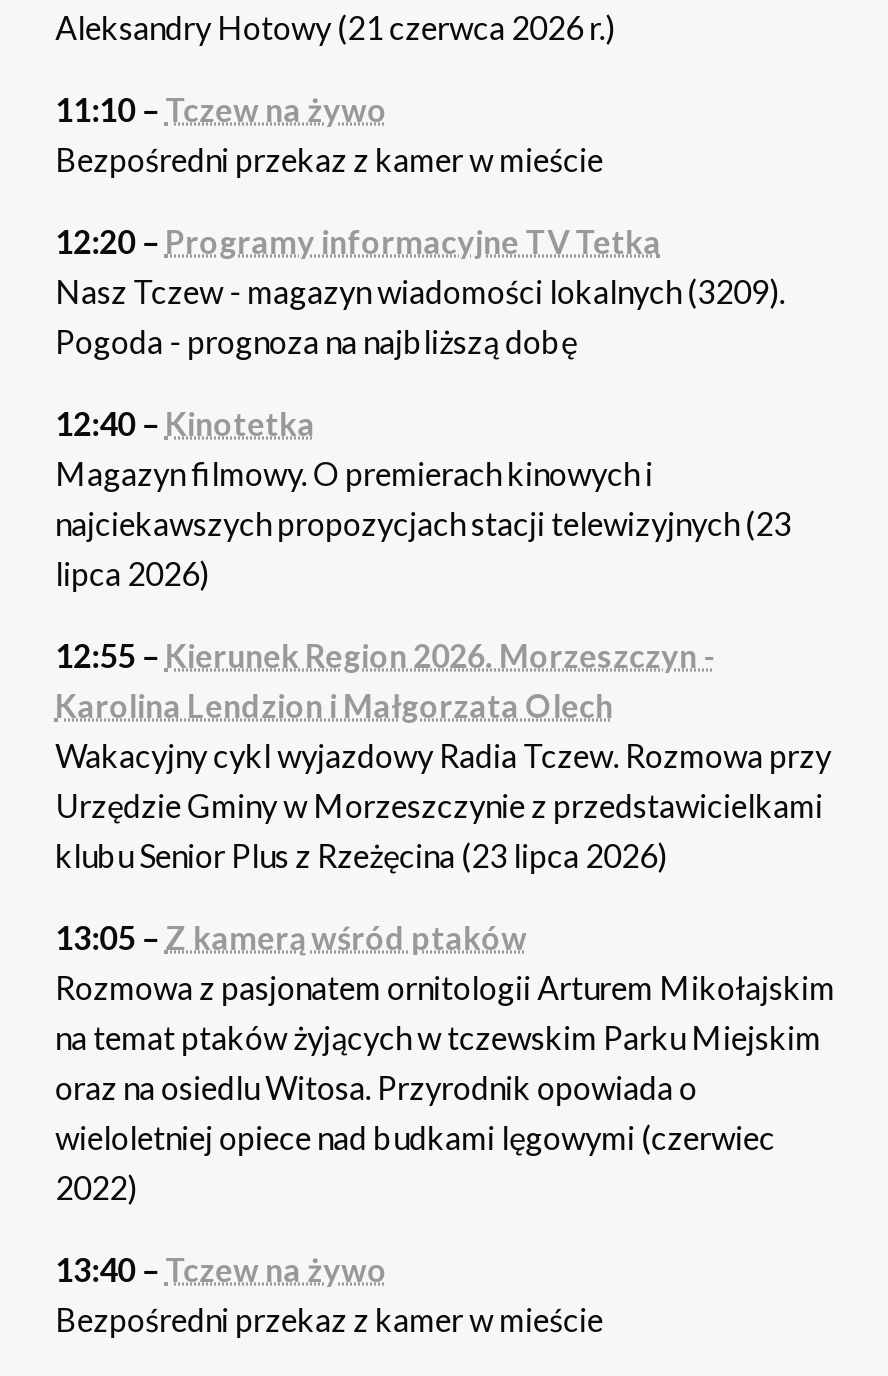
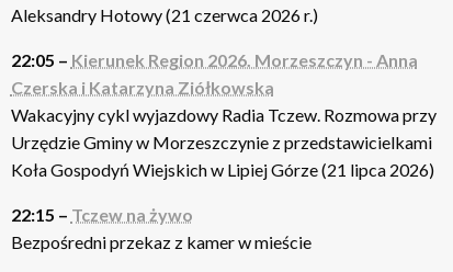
[55,90,791,724] 11:10 – Tczew na żywo | Bezpośredni przekaz z kamer w mieście | 12:20 – Programy informacyjne TV Tetka | Nasz Tczew - magazyn wiadomości lokalnych (3209). | Pogoda - prognoza na najbliższą dobę | 12:40 – Kinotetka | Magazyn filmowy. O premierach kinowych i | najciekawszych propozycjach stacji telewizyjnych (23 | lipca 2026) | 12:55 – Kierunek Region 2026. Morzeszczyn - | Karolina Lendzion i Małgorzata Olech -> [11,49,418,97] 22:05 – Kierunek Region 2026. Morzeszczyn - Anna | Czerska i Katarzyna Ziółkowska
[55,836,835,1288] klubu Senior Plus z Rzeżęcina (23 lipca 2026) | 13:05 – Z kamerą wśród ptaków | Rozmowa z pasjonatem ornitologii Arturem Mikołajskim | na temat ptaków żyjących w tczewskim Parku Miejskim | oraz na osiedlu Witosa. Przyrodnik opowiada o | wieloletniej opiece nad budkami lęgowymi (czerwiec | 2022) | 13:40 – Tczew na żywo -> [11,159,434,225] Koła Gospodyń Wiejskich w Lipiej Górze (21 lipca 2026) | 22:15 – Tczew na żywo

